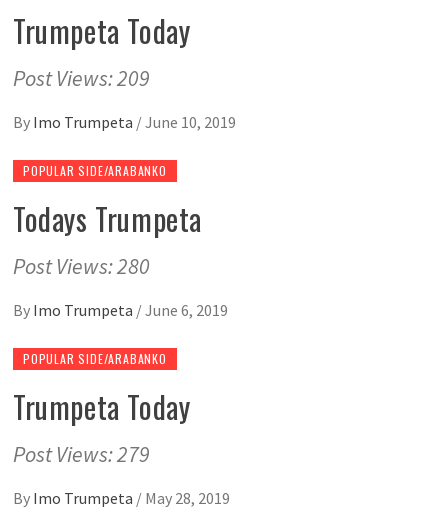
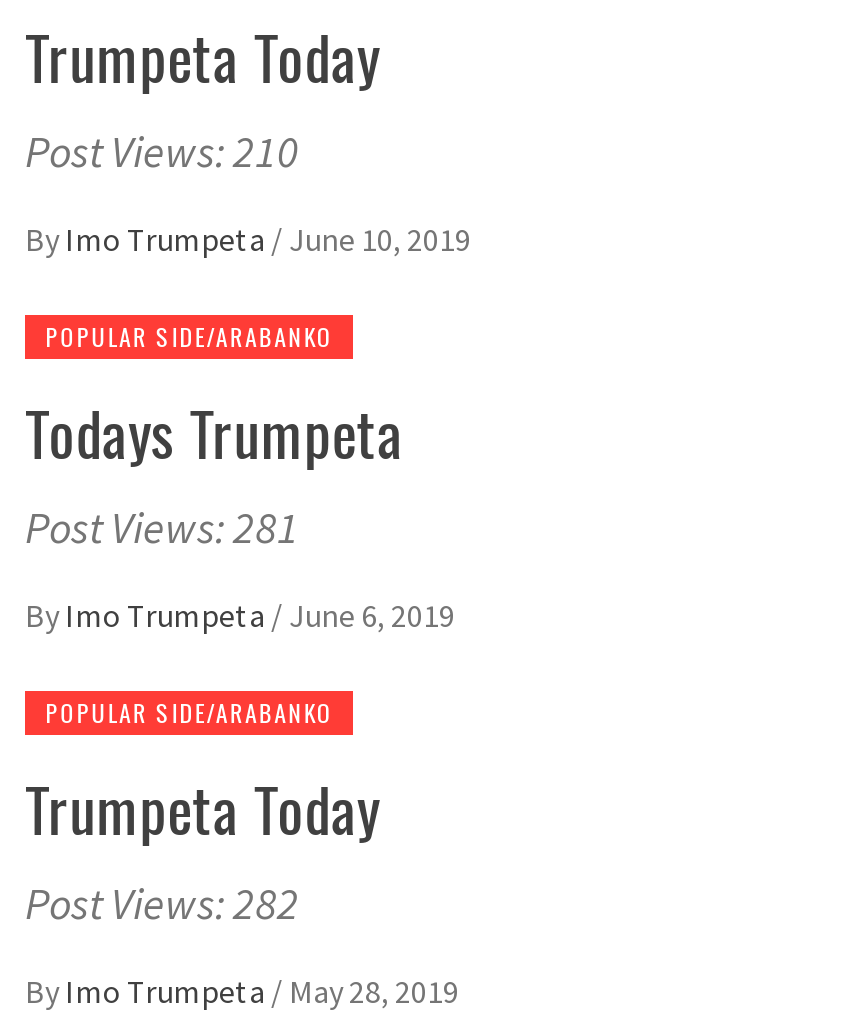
[13,64,150,92] Post Views: 209 -> [25,124,299,180] Post Views: 210
[13,252,150,280] Post Views: 280 -> [25,500,299,556] Post Views: 281
[13,440,150,468] Post Views: 279 -> [25,876,299,932] Post Views: 282

